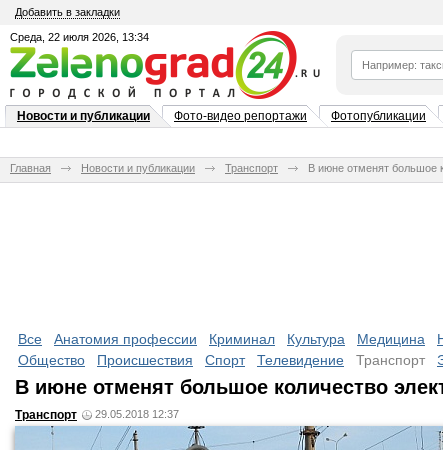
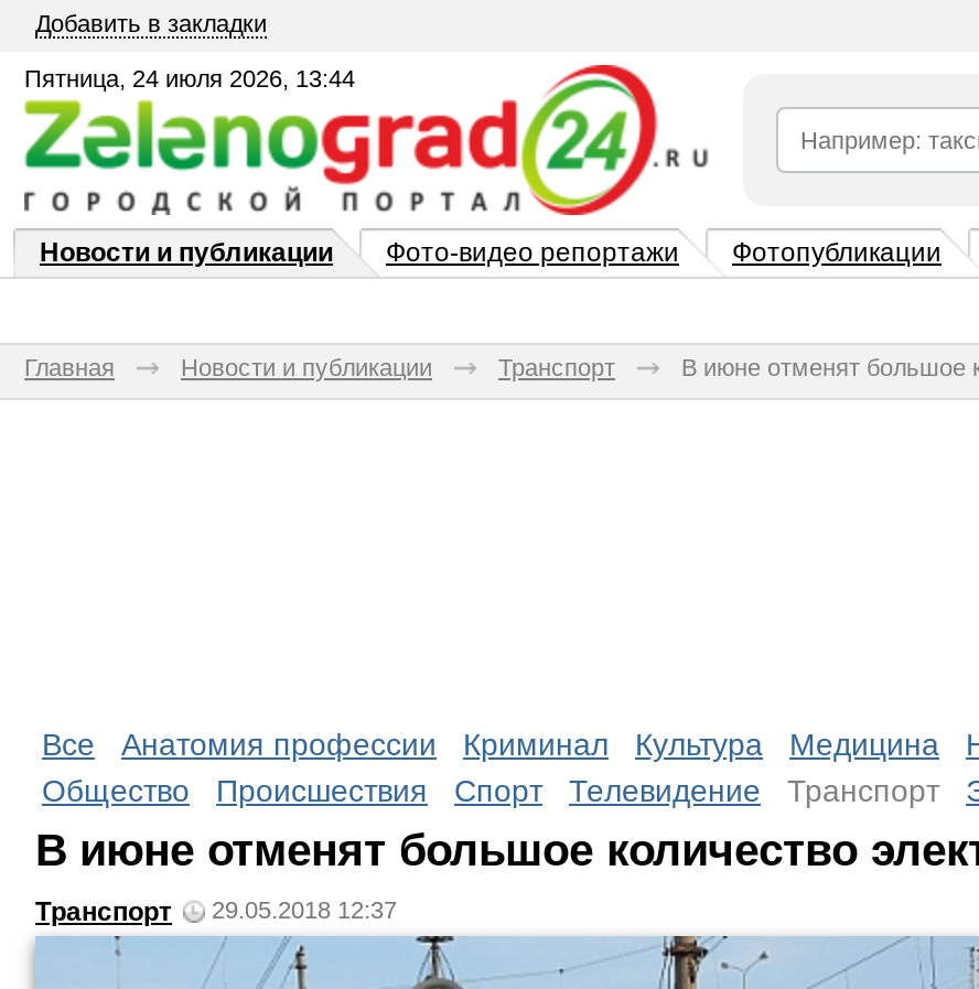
[10,31,149,43] Среда, 22 июля 2026, 13:34 -> [24,65,355,92] Пятница, 24 июля 2026, 13:44

